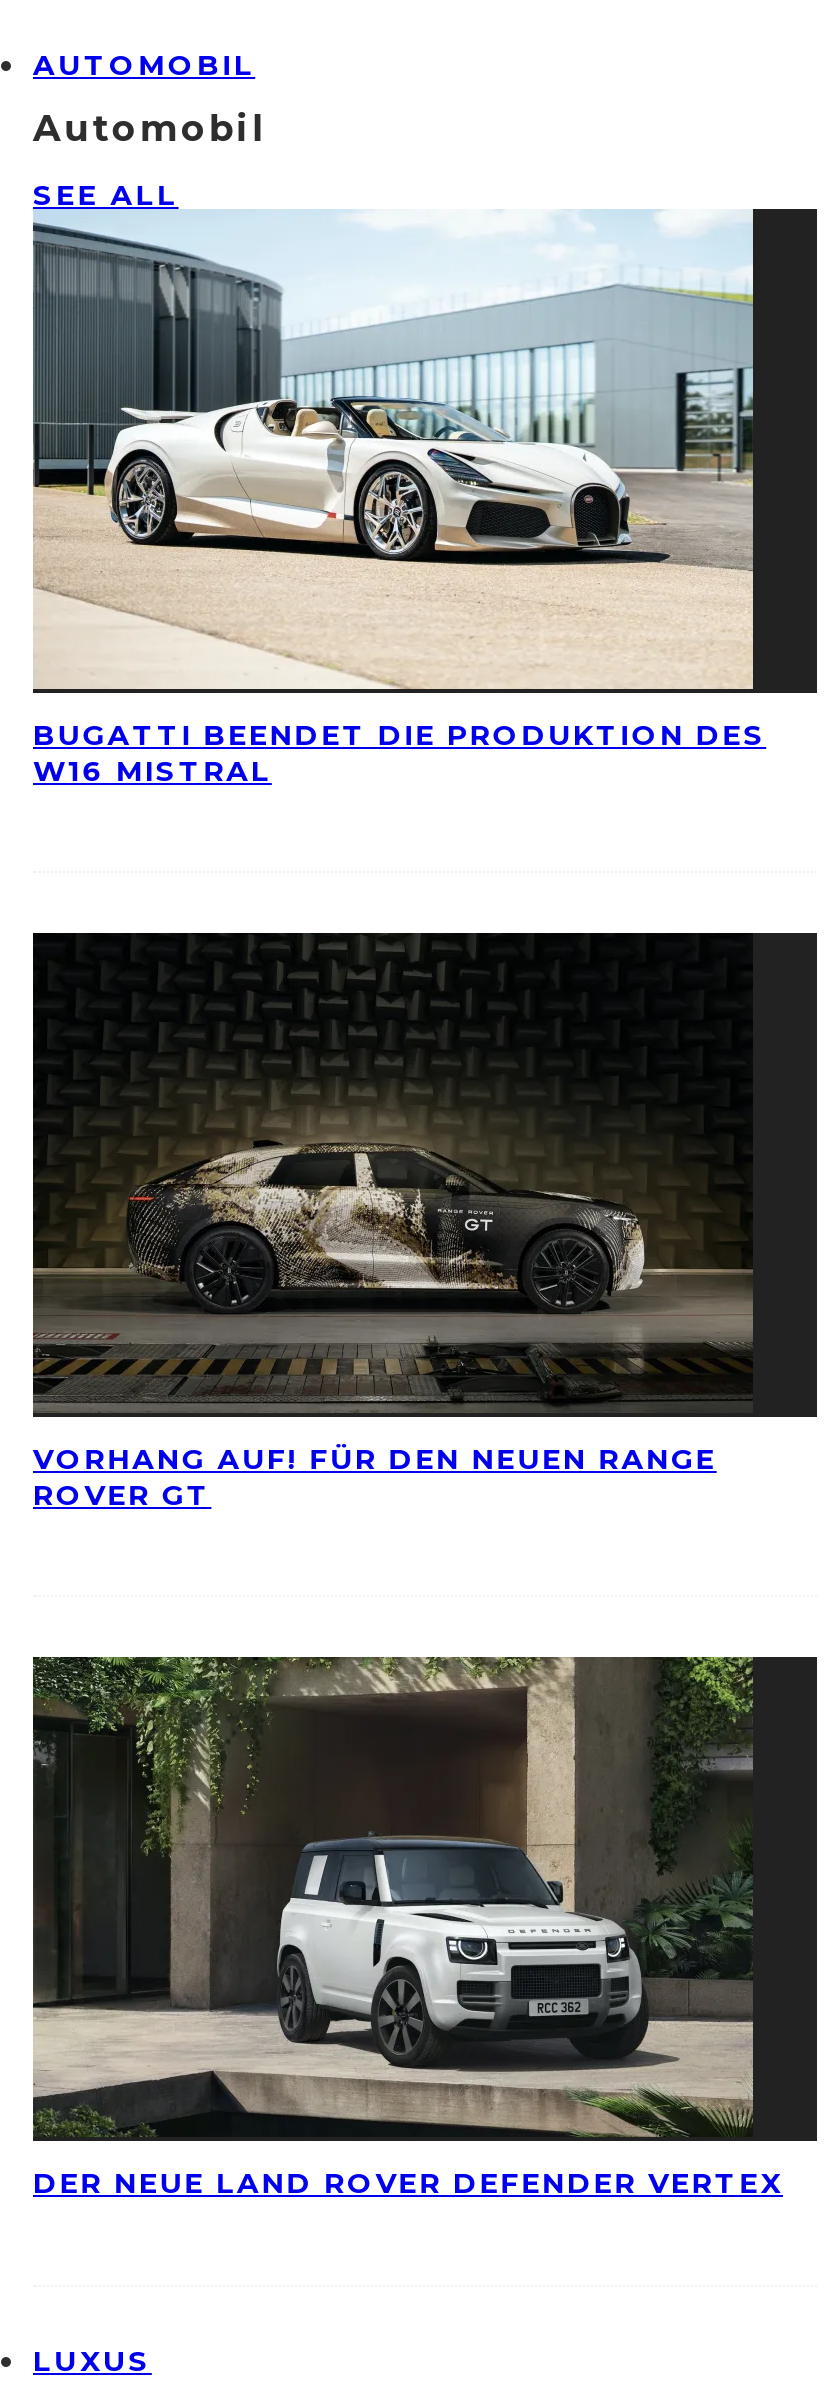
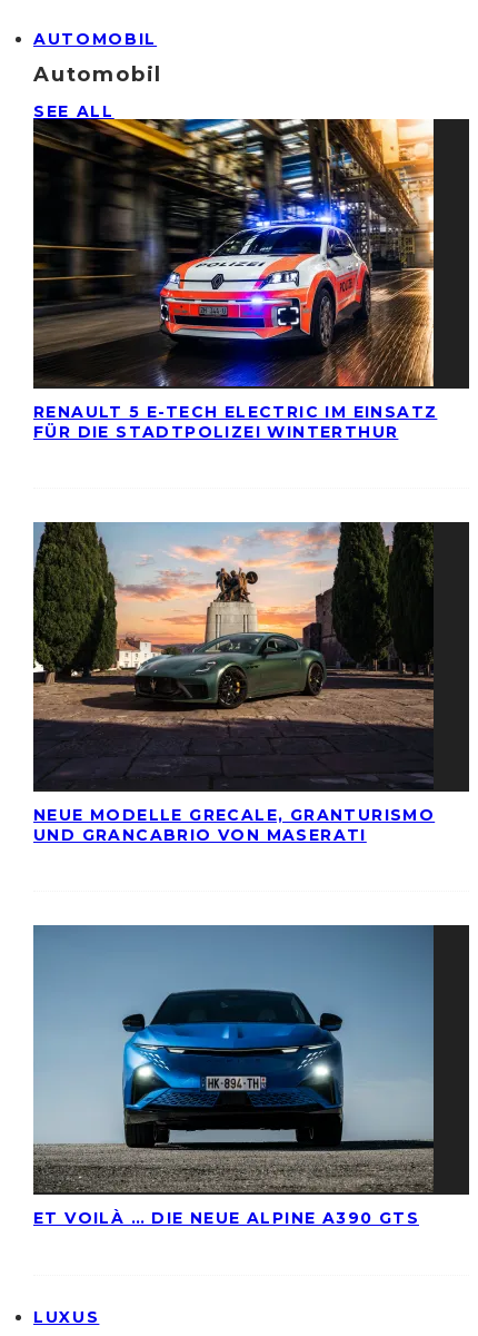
[31,209,766,788] [image] | BUGATTI BEENDET DIE PRODUKTION DES | W16 MISTRAL -> [32,118,437,441] [image] | RENAULT 5 E-TECH ELECTRIC IM EINSATZ | FÜR DIE STADTPOLIZEI WINTERTHUR
[31,931,753,1513] [image] | VORHANG AUF! FÜR DEN NEUEN RANGE | ROVER GT -> [32,521,435,845] [image] | NEUE MODELLE GRECALE, GRANTURISMO | UND GRANCABRIO VON MASERATI
[31,1655,783,2201] [image] | DER NEUE LAND ROVER DEFENDER VERTEX -> [32,924,435,1228] [image] | ET VOILÀ … DIE NEUE ALPINE A390 GTS

